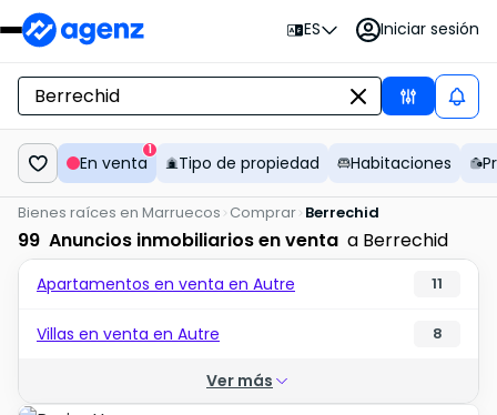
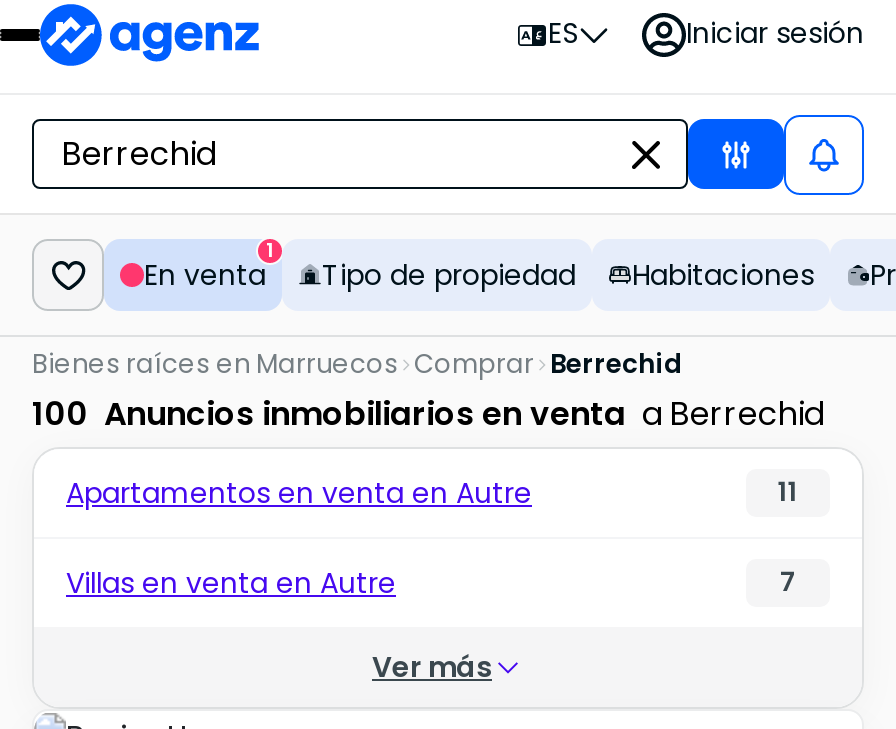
[18,227,448,253] 99 Anuncios inmobiliarios en venta a Berrechid -> [32,391,824,437] 100 Anuncios inmobiliarios en venta a Berrechid
[432,323,442,344] 8 -> [780,563,796,601] 7

